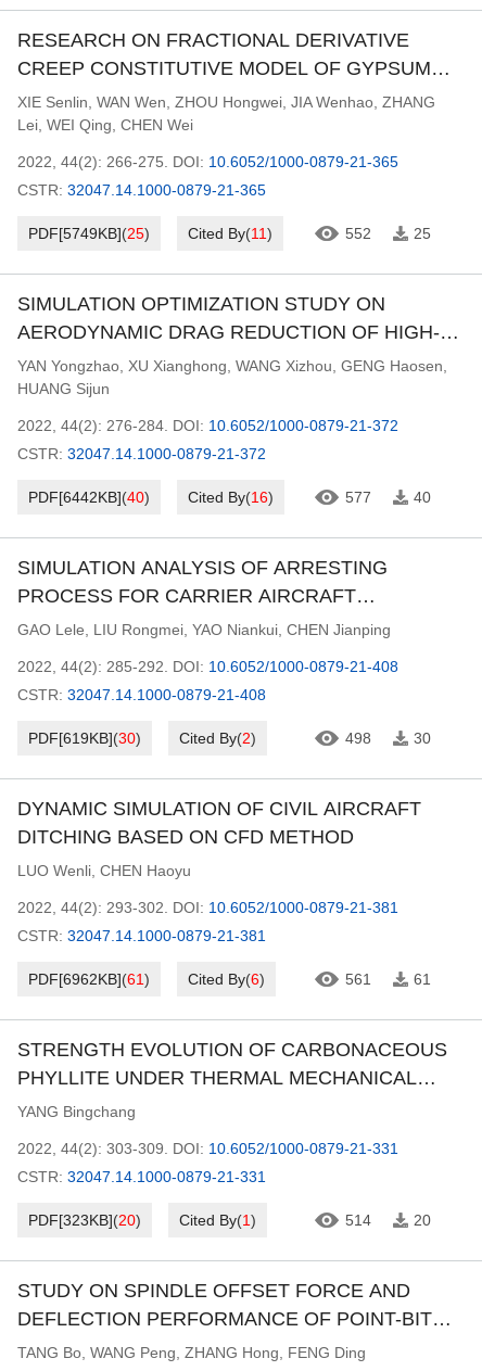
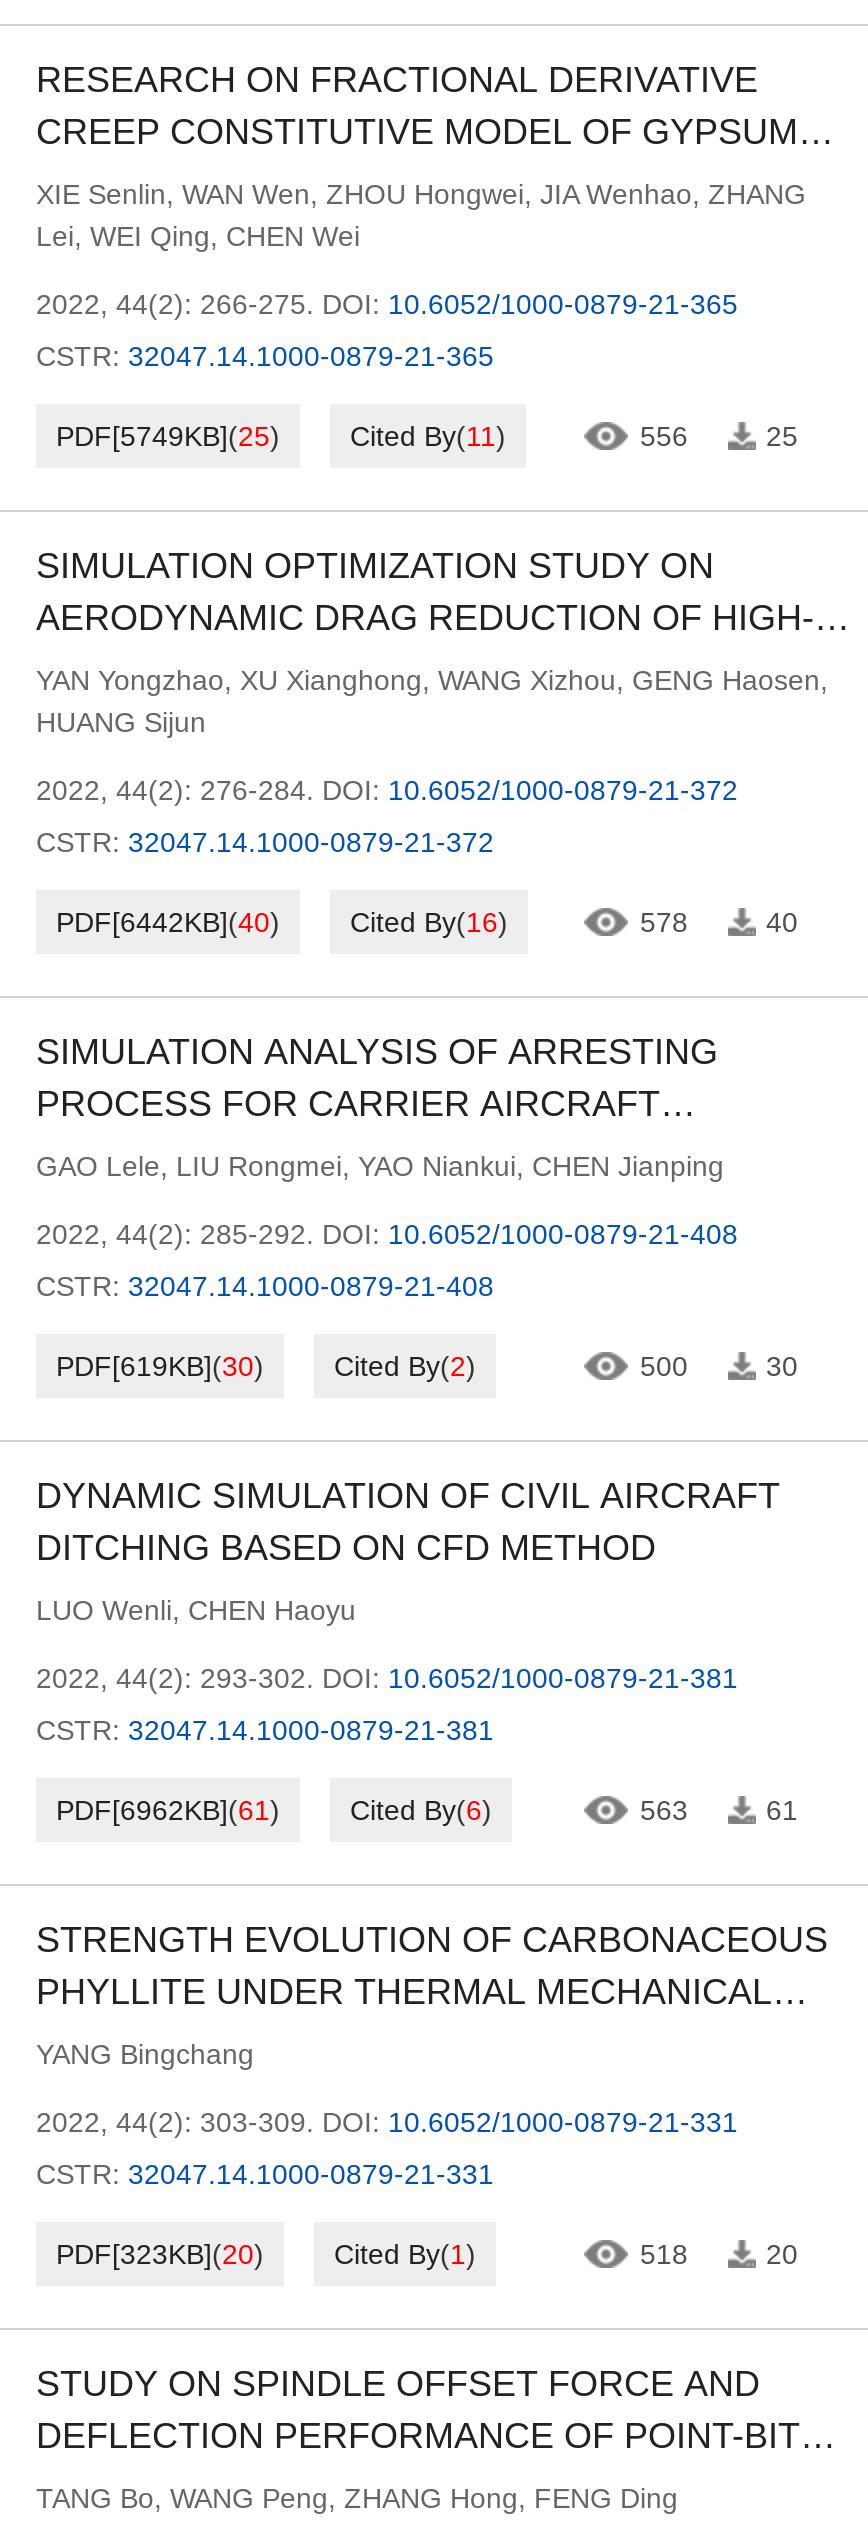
[345,225,371,242] 552 -> [640,420,688,452] 556
[345,488,371,506] 577 -> [640,906,688,938] 578
[345,729,371,747] 498 -> [640,1350,688,1382] 500
[345,970,371,988] 561 -> [640,1794,688,1826] 563
[345,1211,371,1229] 514 -> [640,2238,688,2270] 518

